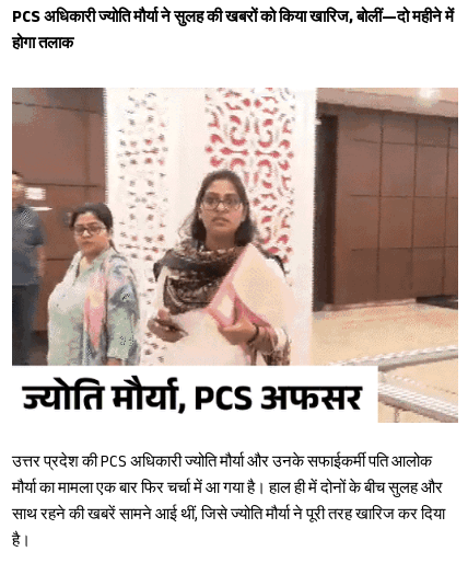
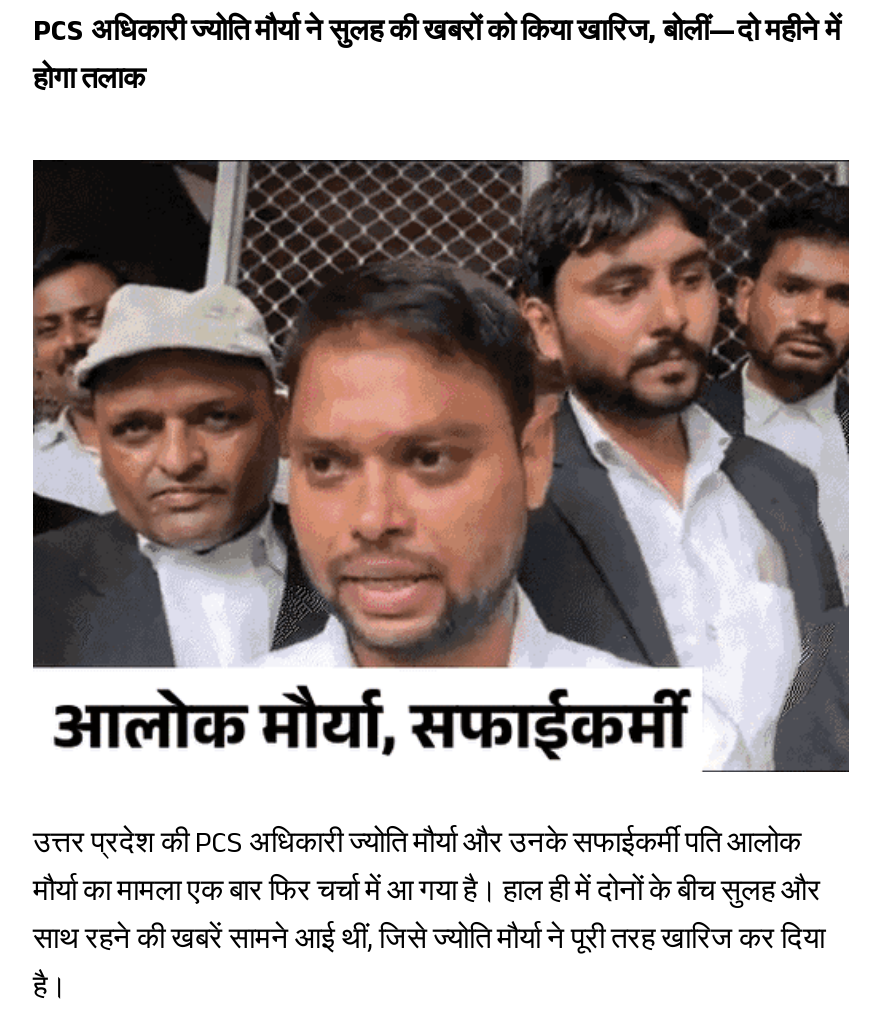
[11,87,459,424] [image] -> [31,157,851,775] [image]

